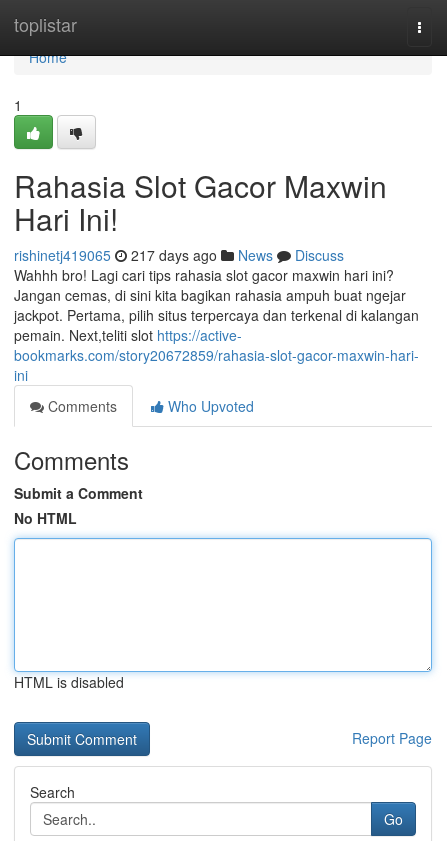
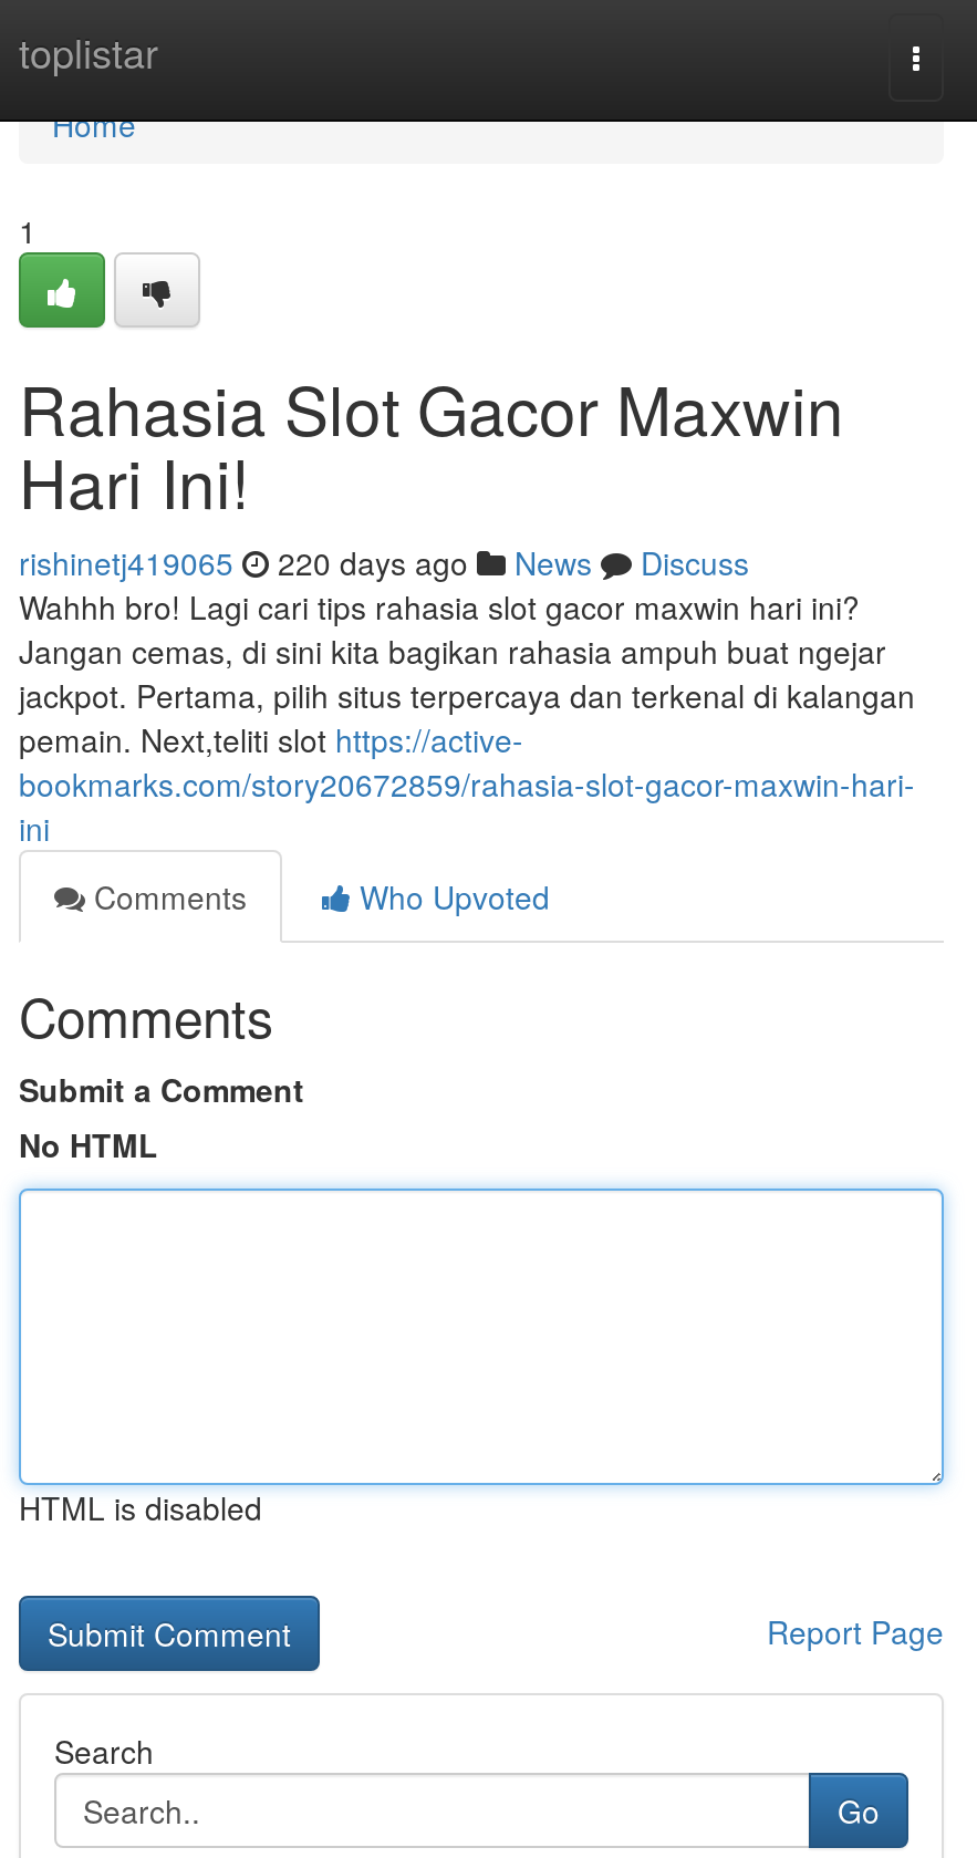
[14,245,344,265] rishinetj419065 217 days ago News Discuss -> [19,540,749,584] rishinetj419065 220 days ago News Discuss

